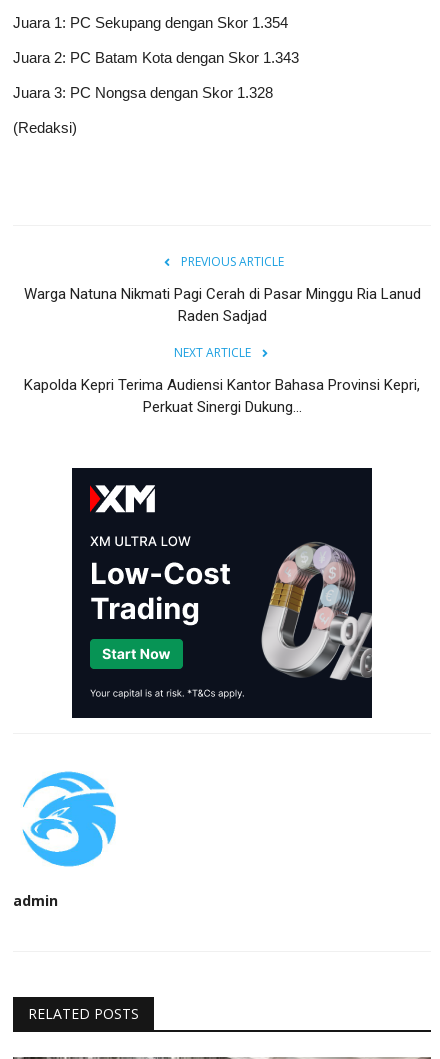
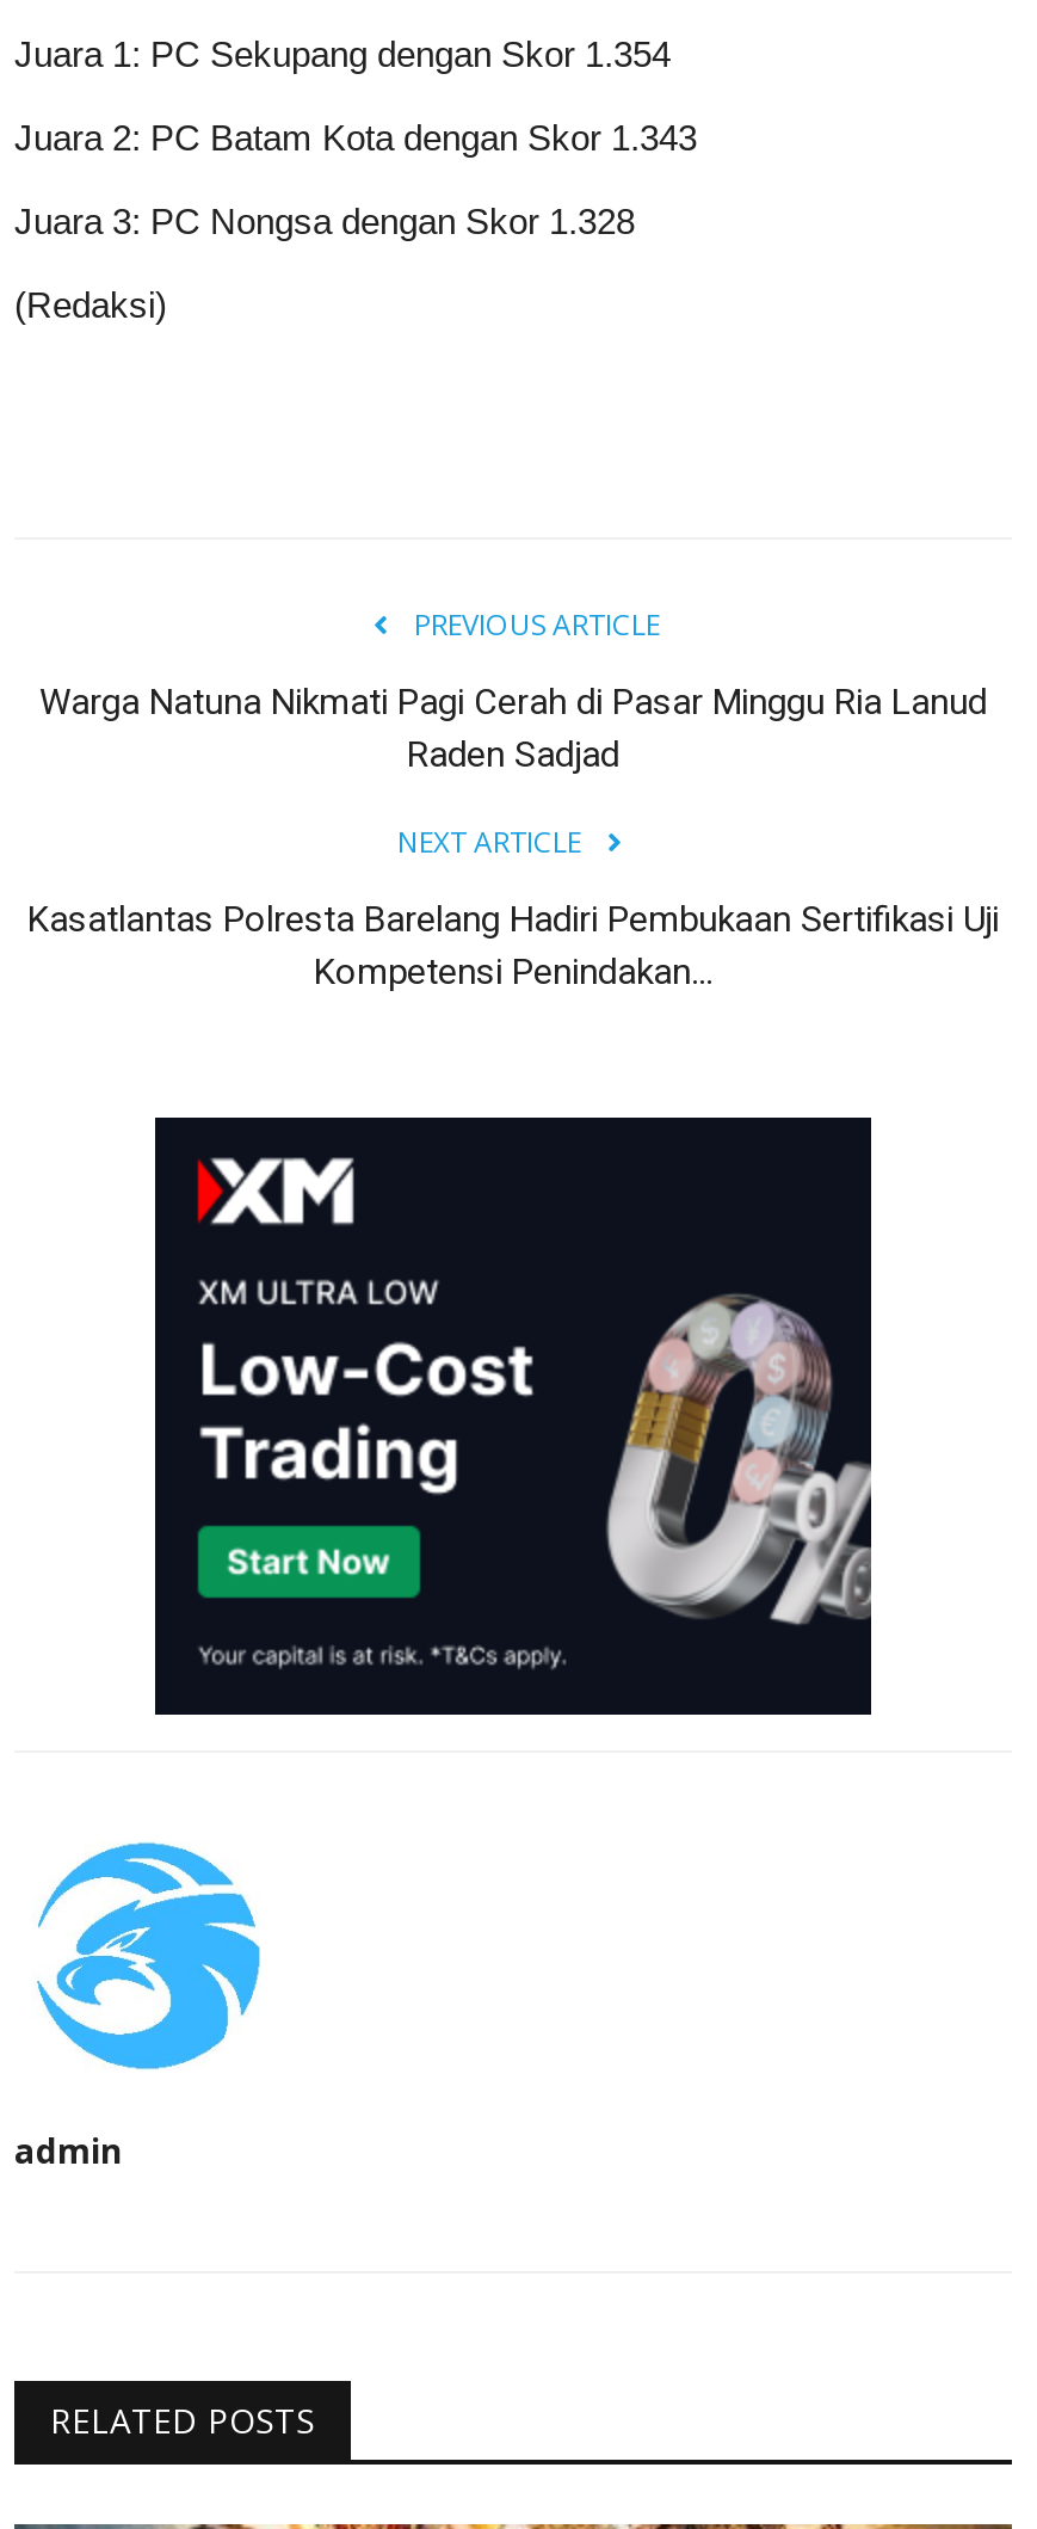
[24,376,420,416] Kapolda Kepri Terima Audiensi Kantor Bahasa Provinsi Kepri, | Perkuat Sinergi Dukung... -> [27,898,999,993] Kasatlantas Polresta Barelang Hadiri Pembukaan Sertifikasi Uji | Kompetensi Penindakan...

